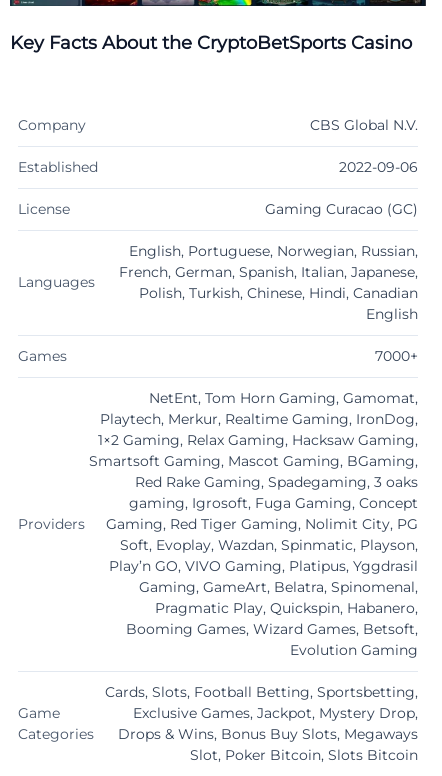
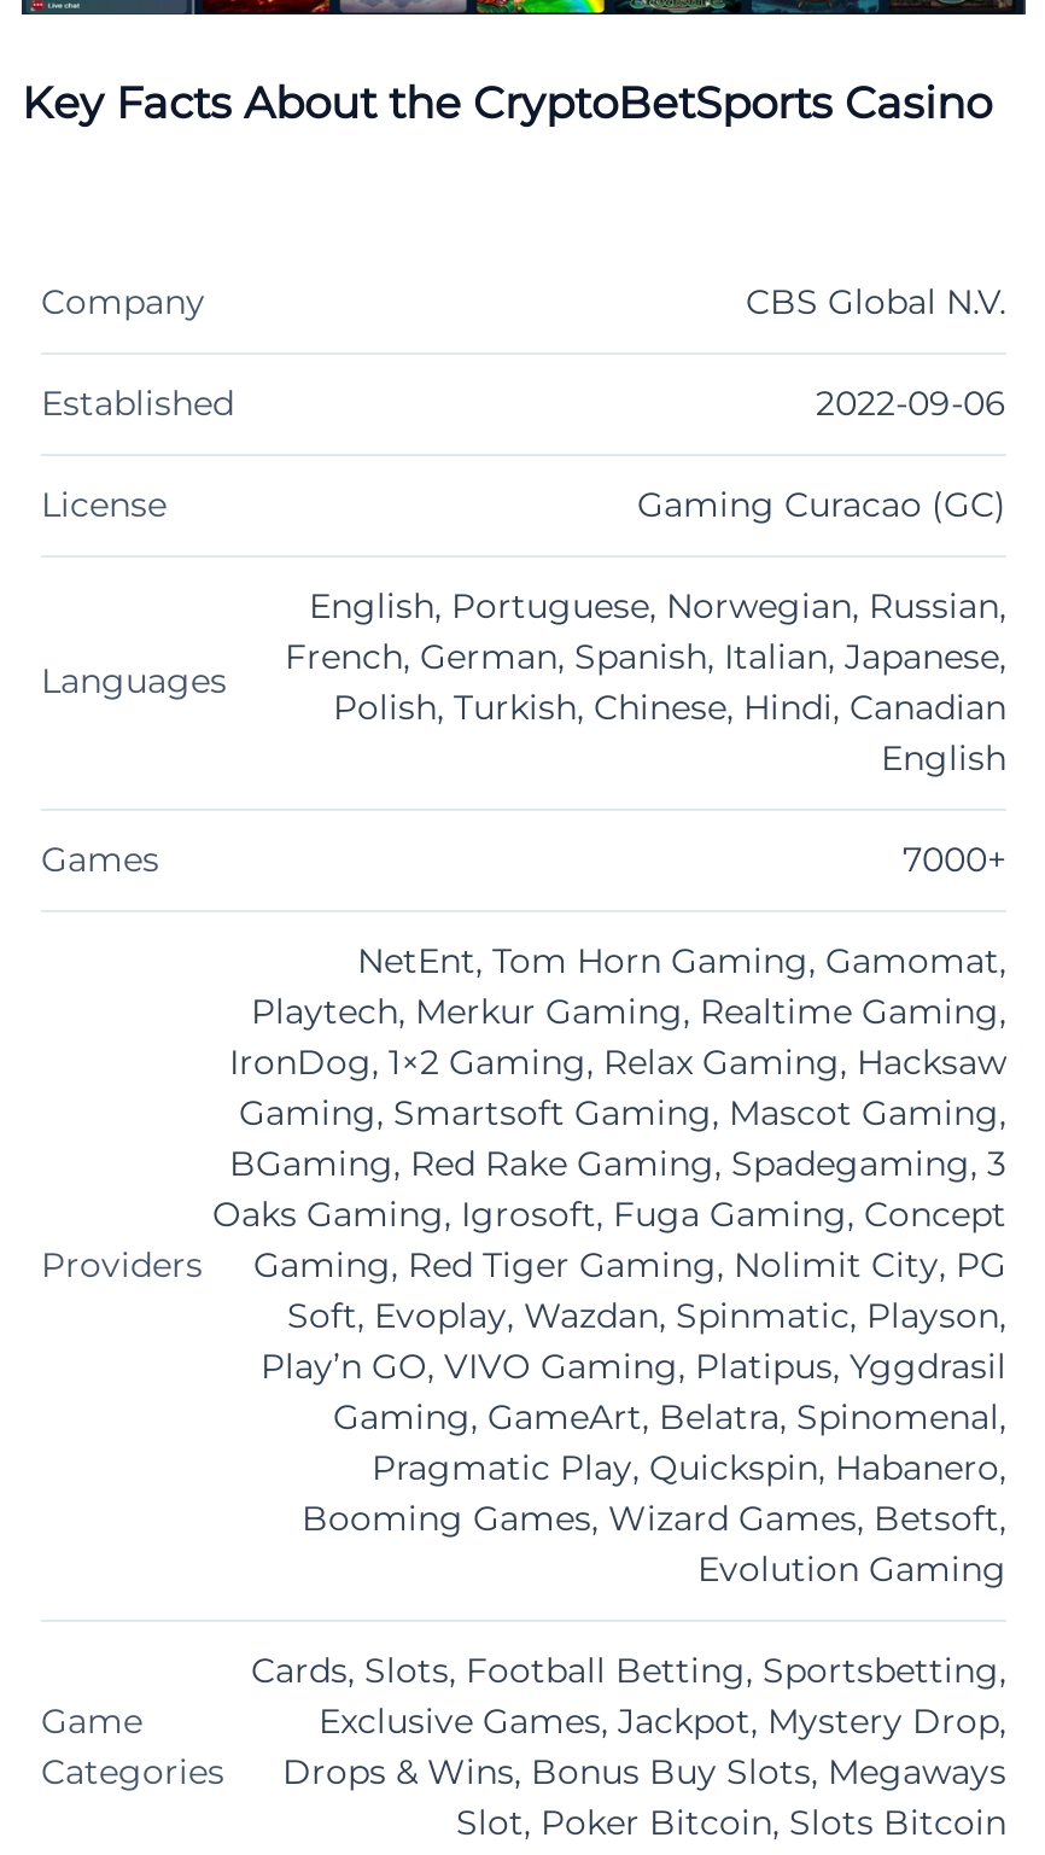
[89,410,418,512] Playtech, Merkur, Realtime Gaming, IronDog, | 1×2 Gaming, Relax Gaming, Hacksaw Gaming, | Smartsoft Gaming, Mascot Gaming, BGaming, | Red Rake Gaming, Spadegaming, 3 oaks | gaming, Igrosoft, Fuga Gaming, Concept -> [212,989,1006,1235] Playtech, Merkur Gaming, Realtime Gaming, | IronDog, 1×2 Gaming, Relax Gaming, Hacksaw | Gaming, Smartsoft Gaming, Mascot Gaming, | BGaming, Red Rake Gaming, Spadegaming, 3 | Oaks Gaming, Igrosoft, Fuga Gaming, Concept

